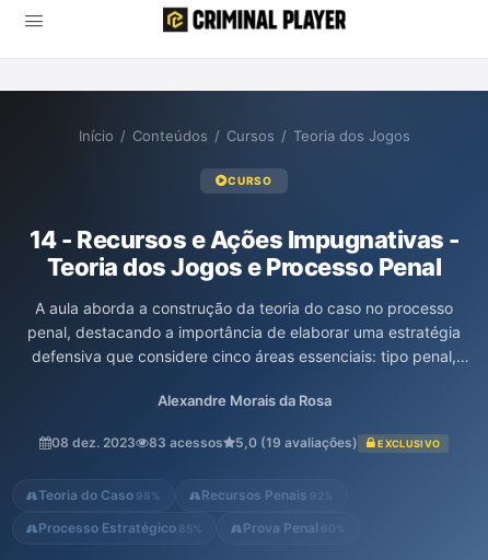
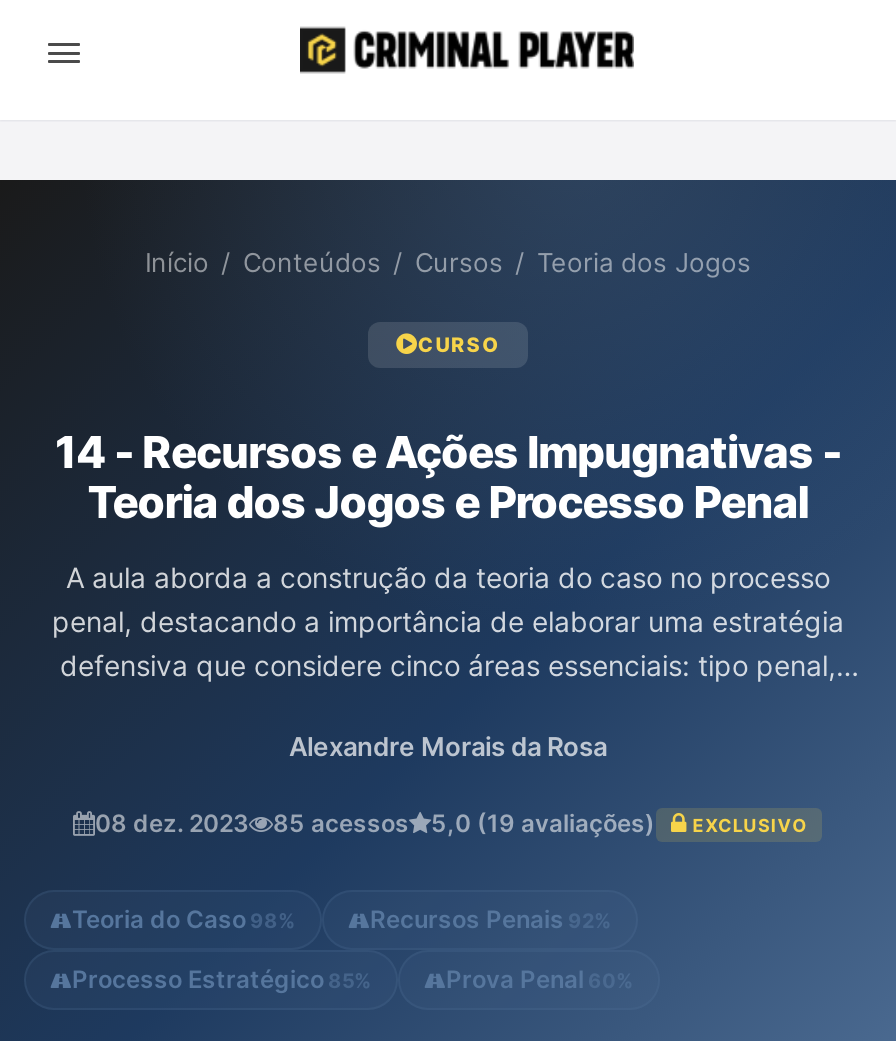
[148,434,223,451] 83 acessos -> [273,808,409,838] 85 acessos

